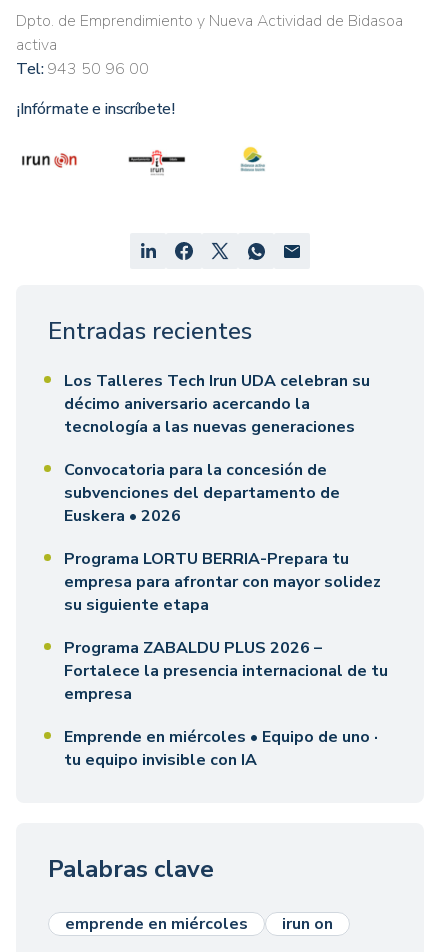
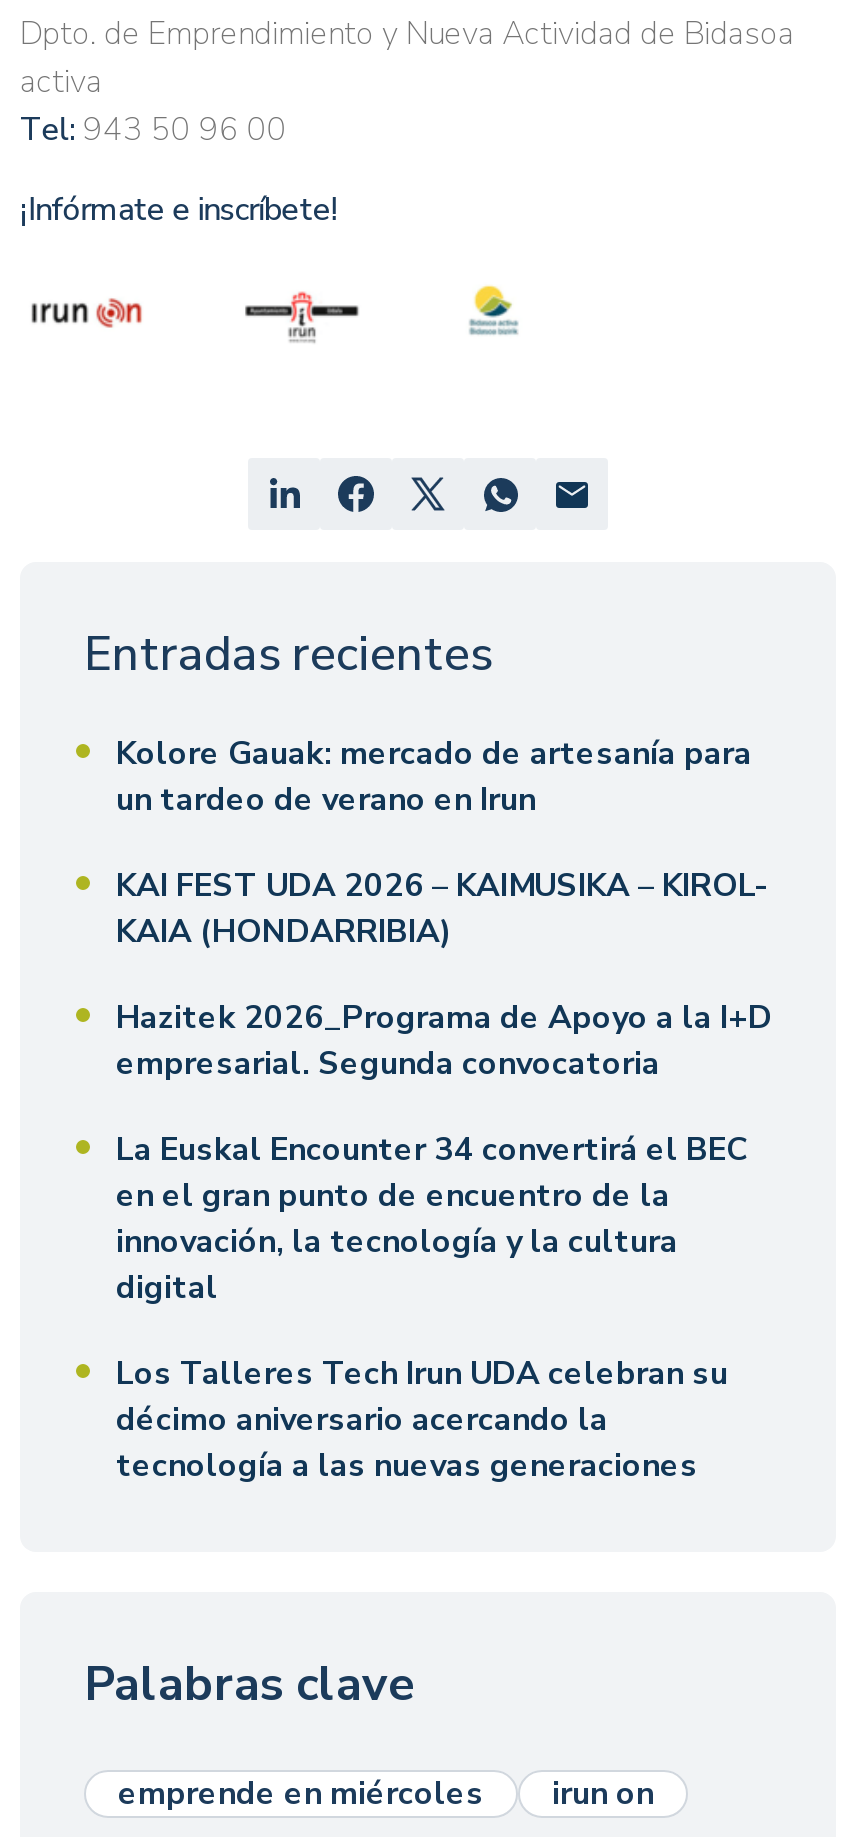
none -> [116,732,772,1310] Kolore Gauak: mercado de artesanía para | un tardeo de verano en Irun | KAI FEST UDA 2026 – KAIMUSIKA – KIROL- | KAIA (HONDARRIBIA) | Hazitek 2026_Programa de Apoyo a la I+D | empresarial. Segunda convocatoria | La Euskal Encounter 34 convertirá el BEC | en el gran punto de encuentro de la | innovación, la tecnología y la cultura | digital
moved [64,370,370,438] -> [116,1352,728,1488]: Los Talleres Tech Irun UDA celebran su | décimo aniversario acercando la | tecnología a las nuevas generaciones
[64,459,388,771] Convocatoria para la concesión de | subvenciones del departamento de | Euskera • 2026 | Programa LORTU BERRIA-Prepara tu | empresa para afrontar con mayor solidez | su siguiente etapa | Programa ZABALDU PLUS 2026 – | Fortalece la presencia internacional de tu | empresa | Emprende en miércoles • Equipo de uno · | tu equipo invisible con IA -> none

